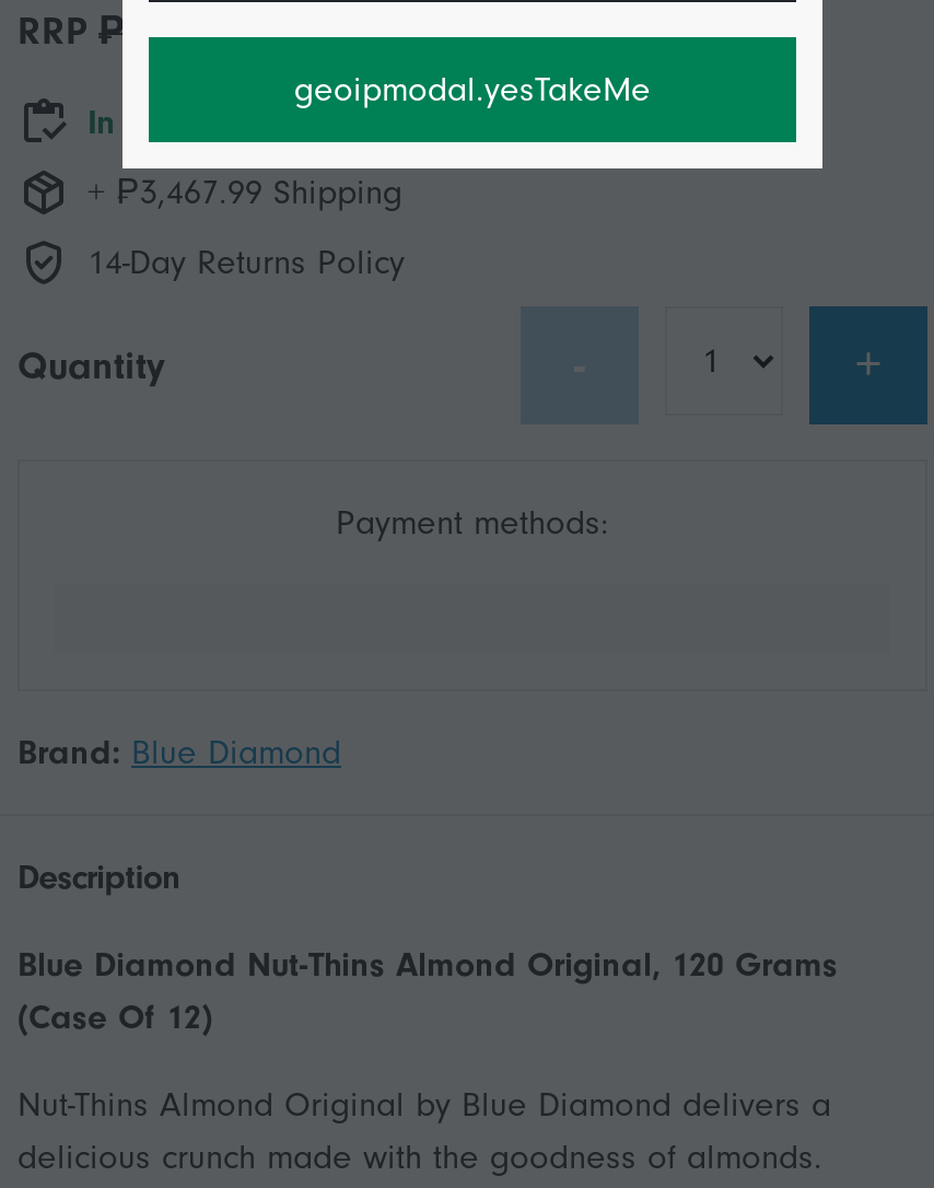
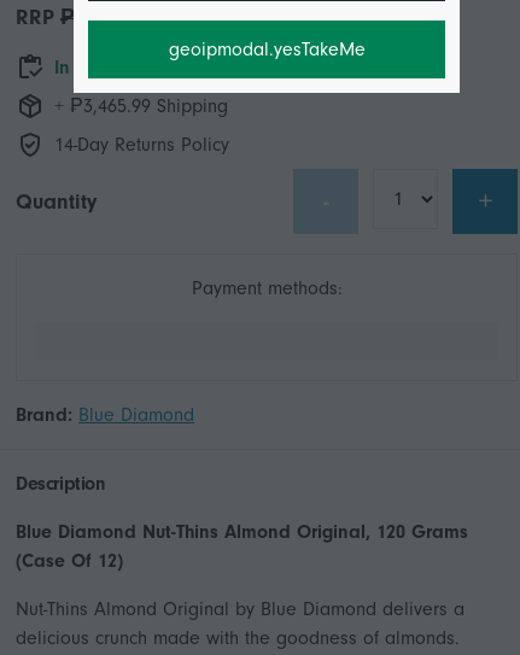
[87,173,402,212] + ₱3,467.99 Shipping -> [54,95,228,117] + ₱3,465.99 Shipping

